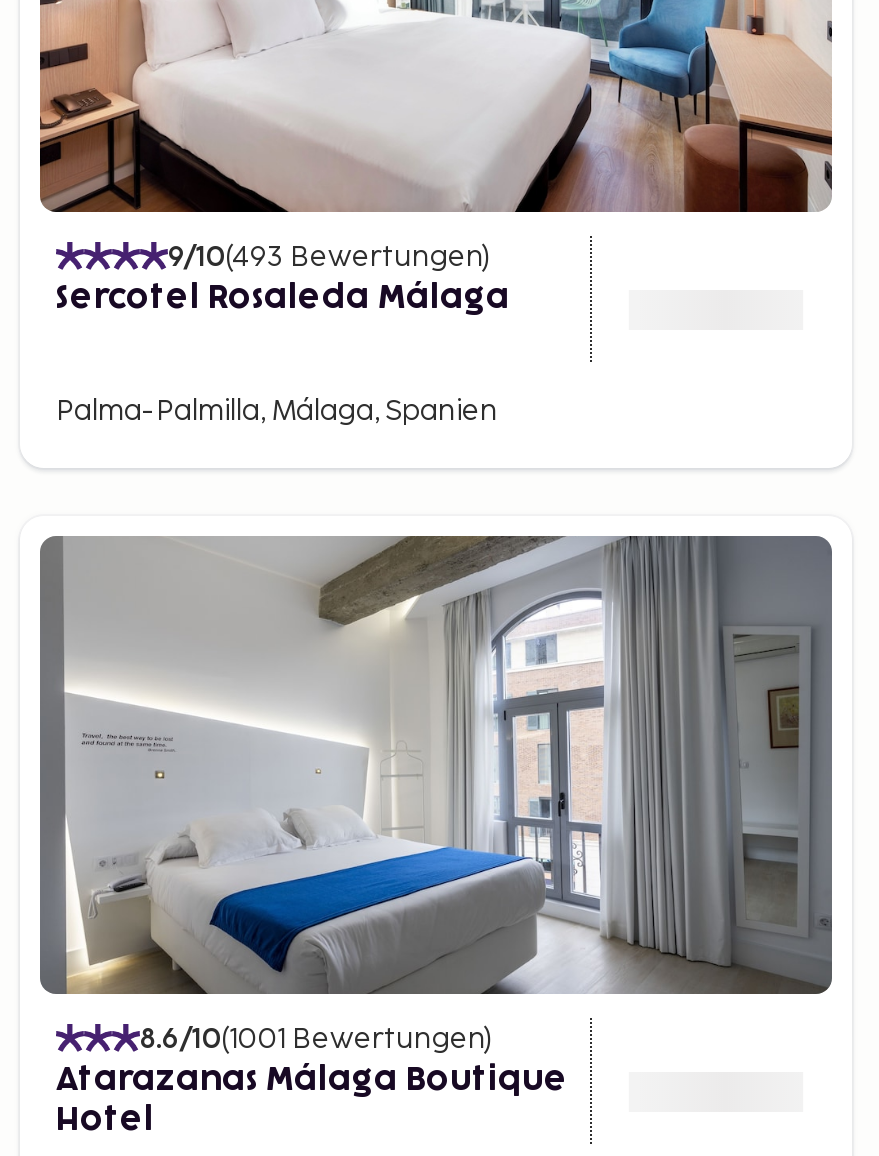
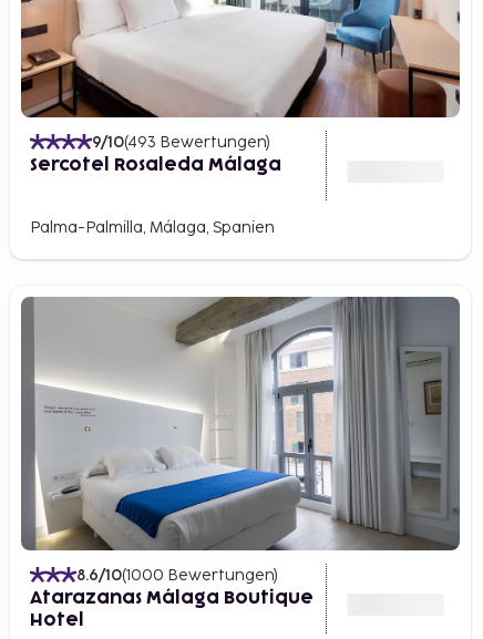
[140,1022,492,1056] 8.6/10(1001 Bewertungen) -> [76,566,278,585] 8.6/10(1000 Bewertungen)

